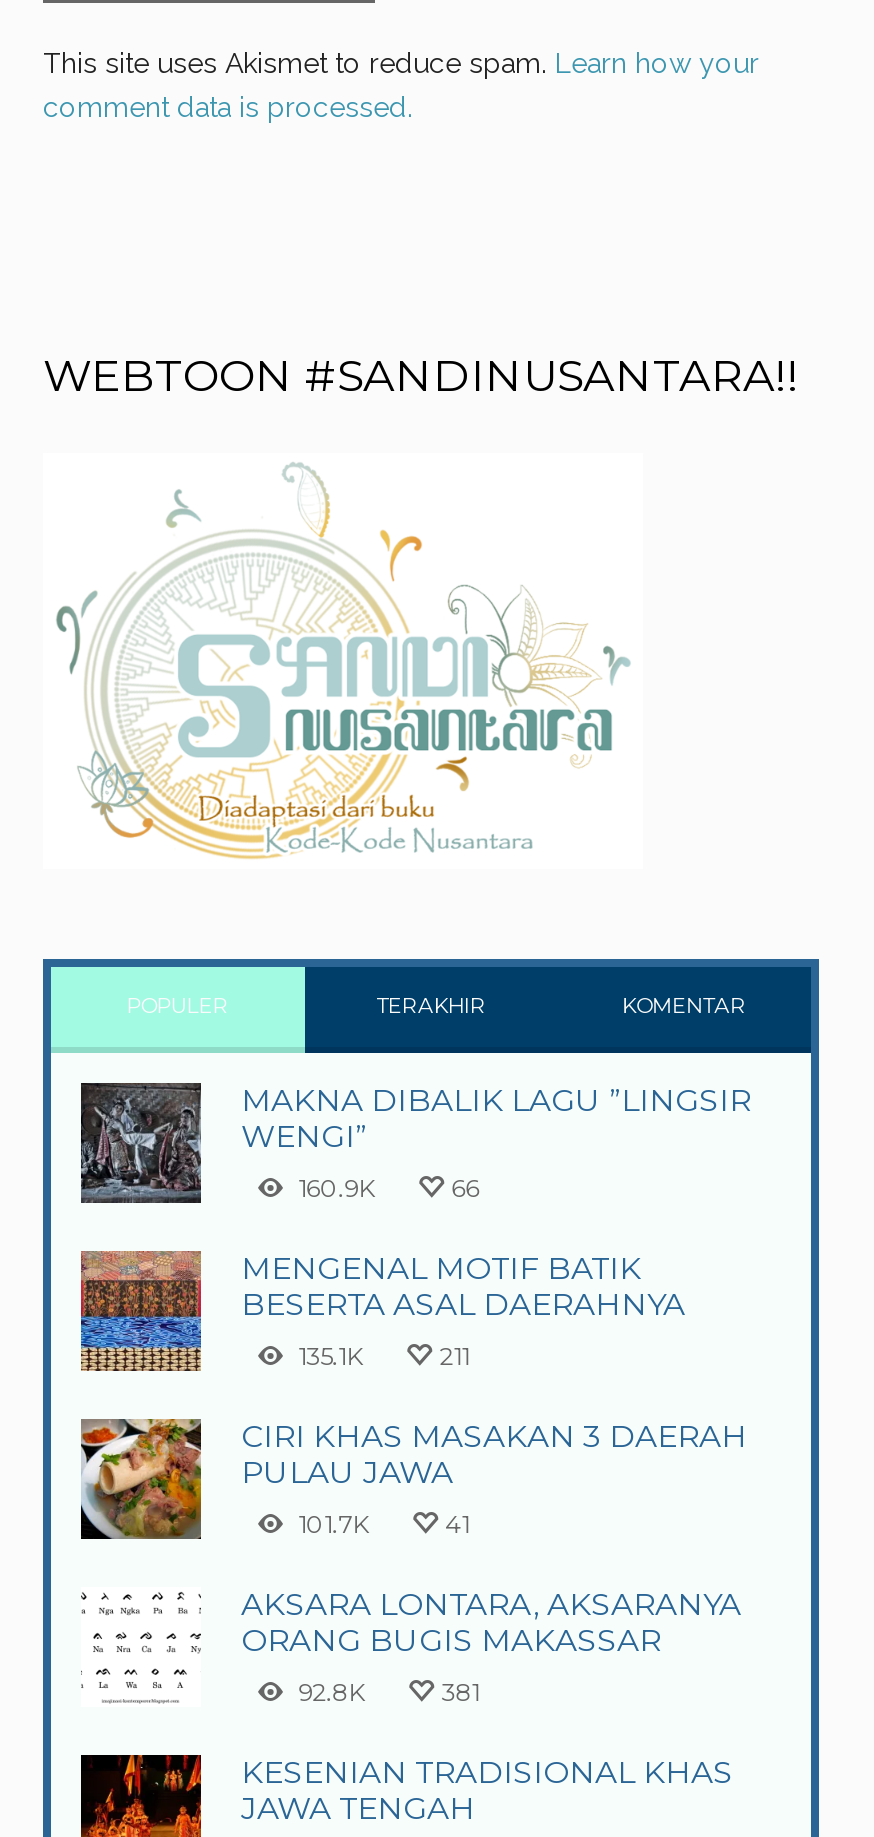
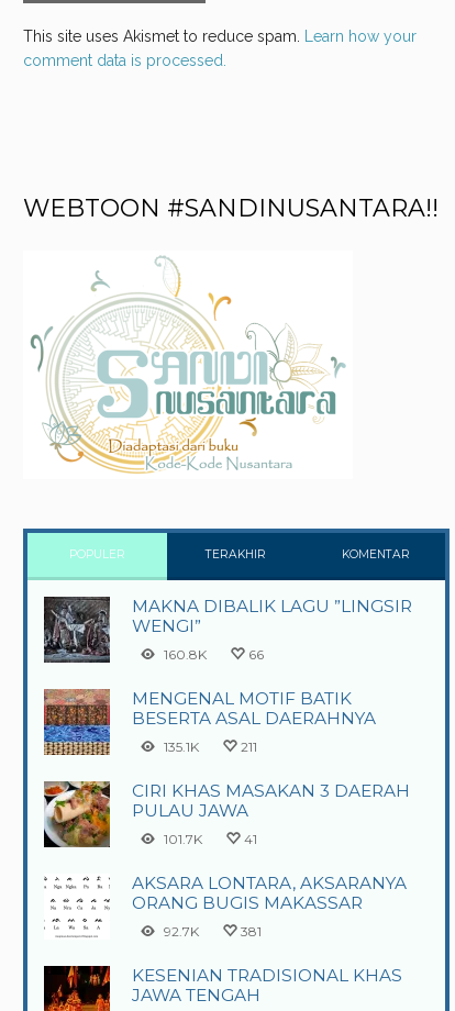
[298,1174,374,1204] 160.9K -> [163,647,206,663] 160.8K
[298,1678,364,1708] 92.8K -> [163,924,198,940] 92.7K

